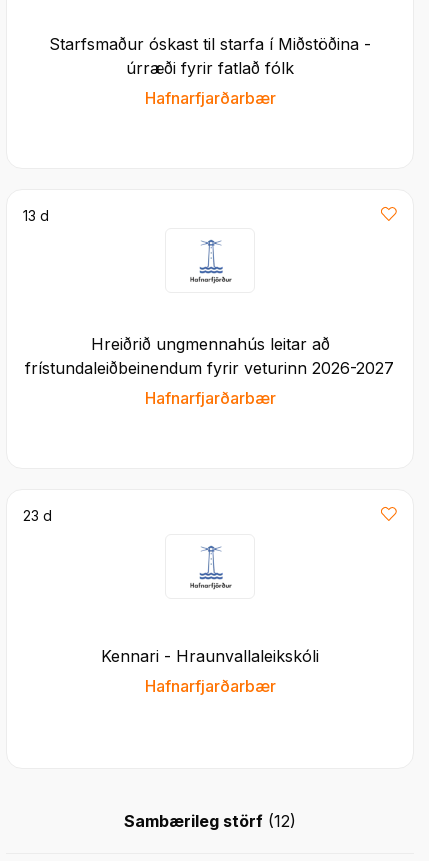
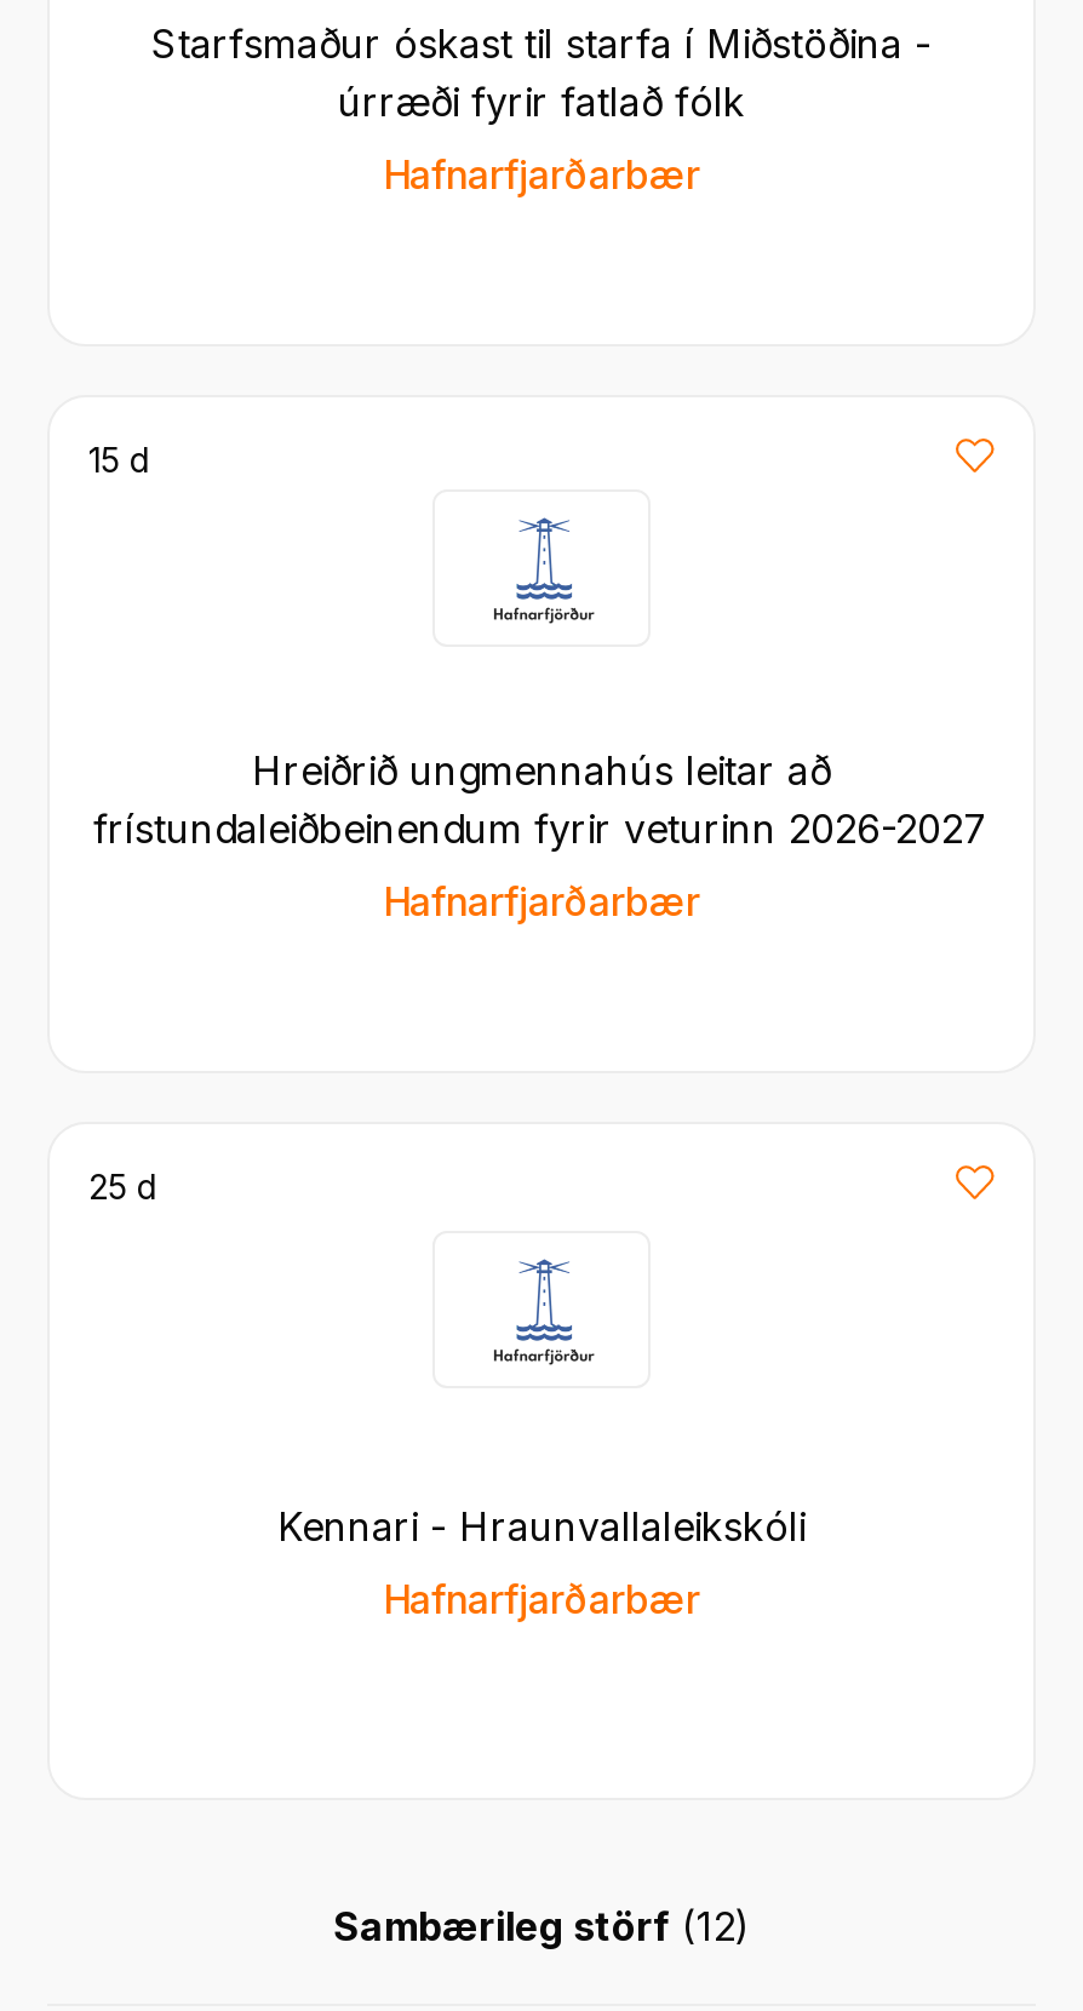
[23,207,49,224] 13 d -> [88,439,151,480] 15 d
[23,507,52,524] 23 d -> [88,1165,159,1207] 25 d

